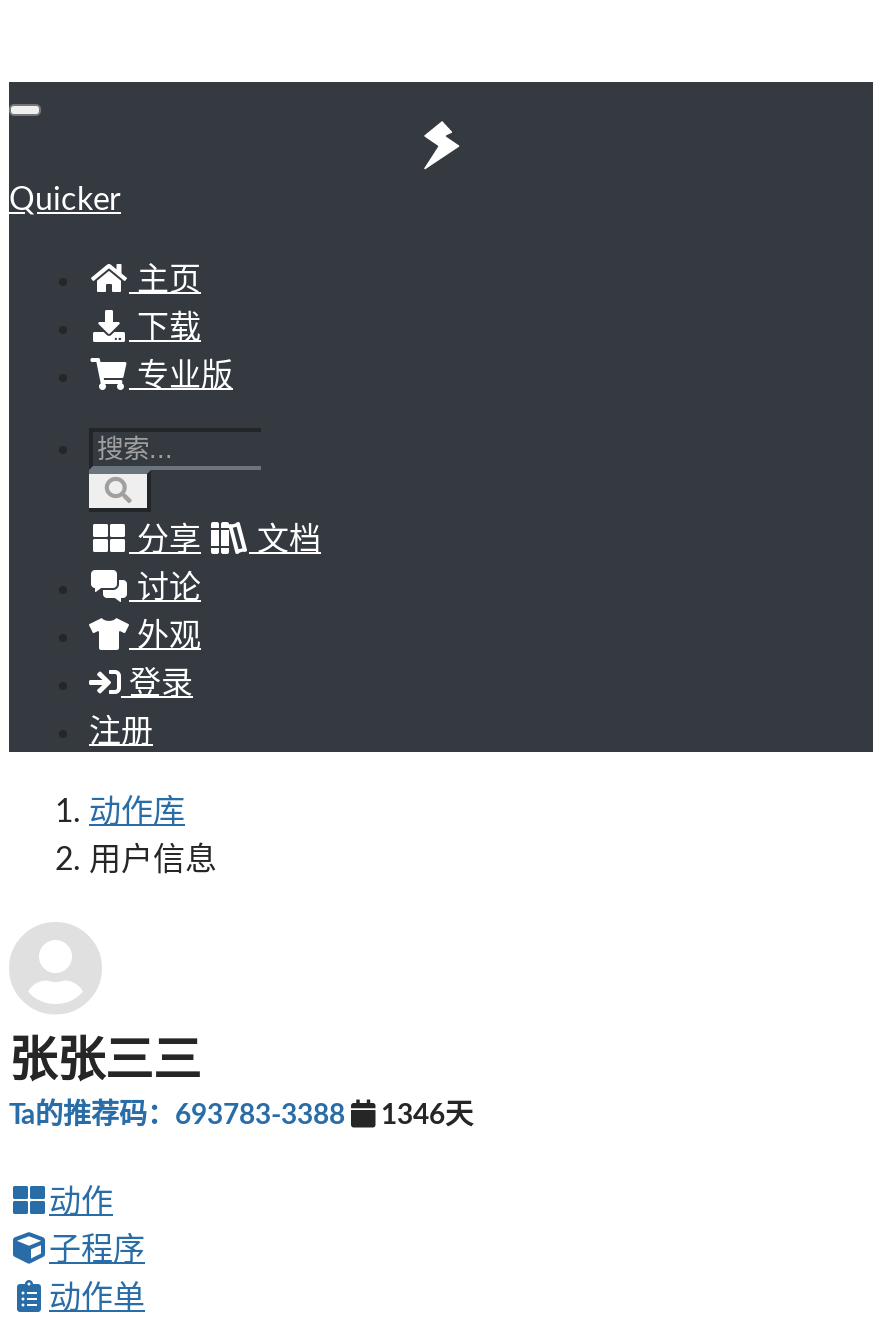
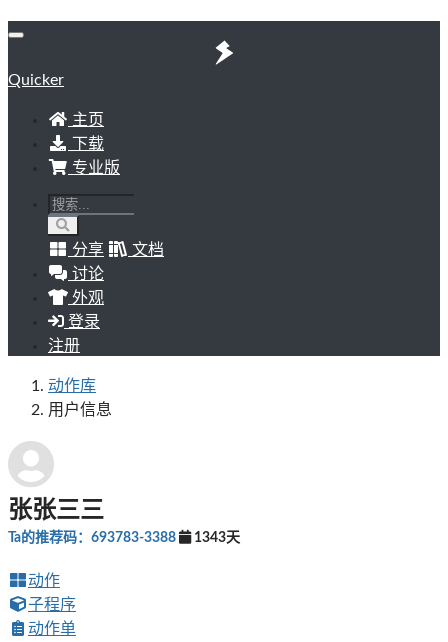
[9,1102,473,1130] Ta的推荐码：693783-3388 1346天 -> [8,531,240,545] Ta的推荐码：693783-3388 1343天

